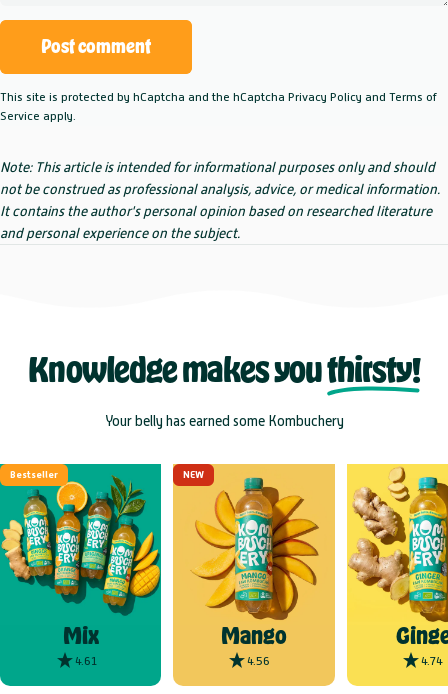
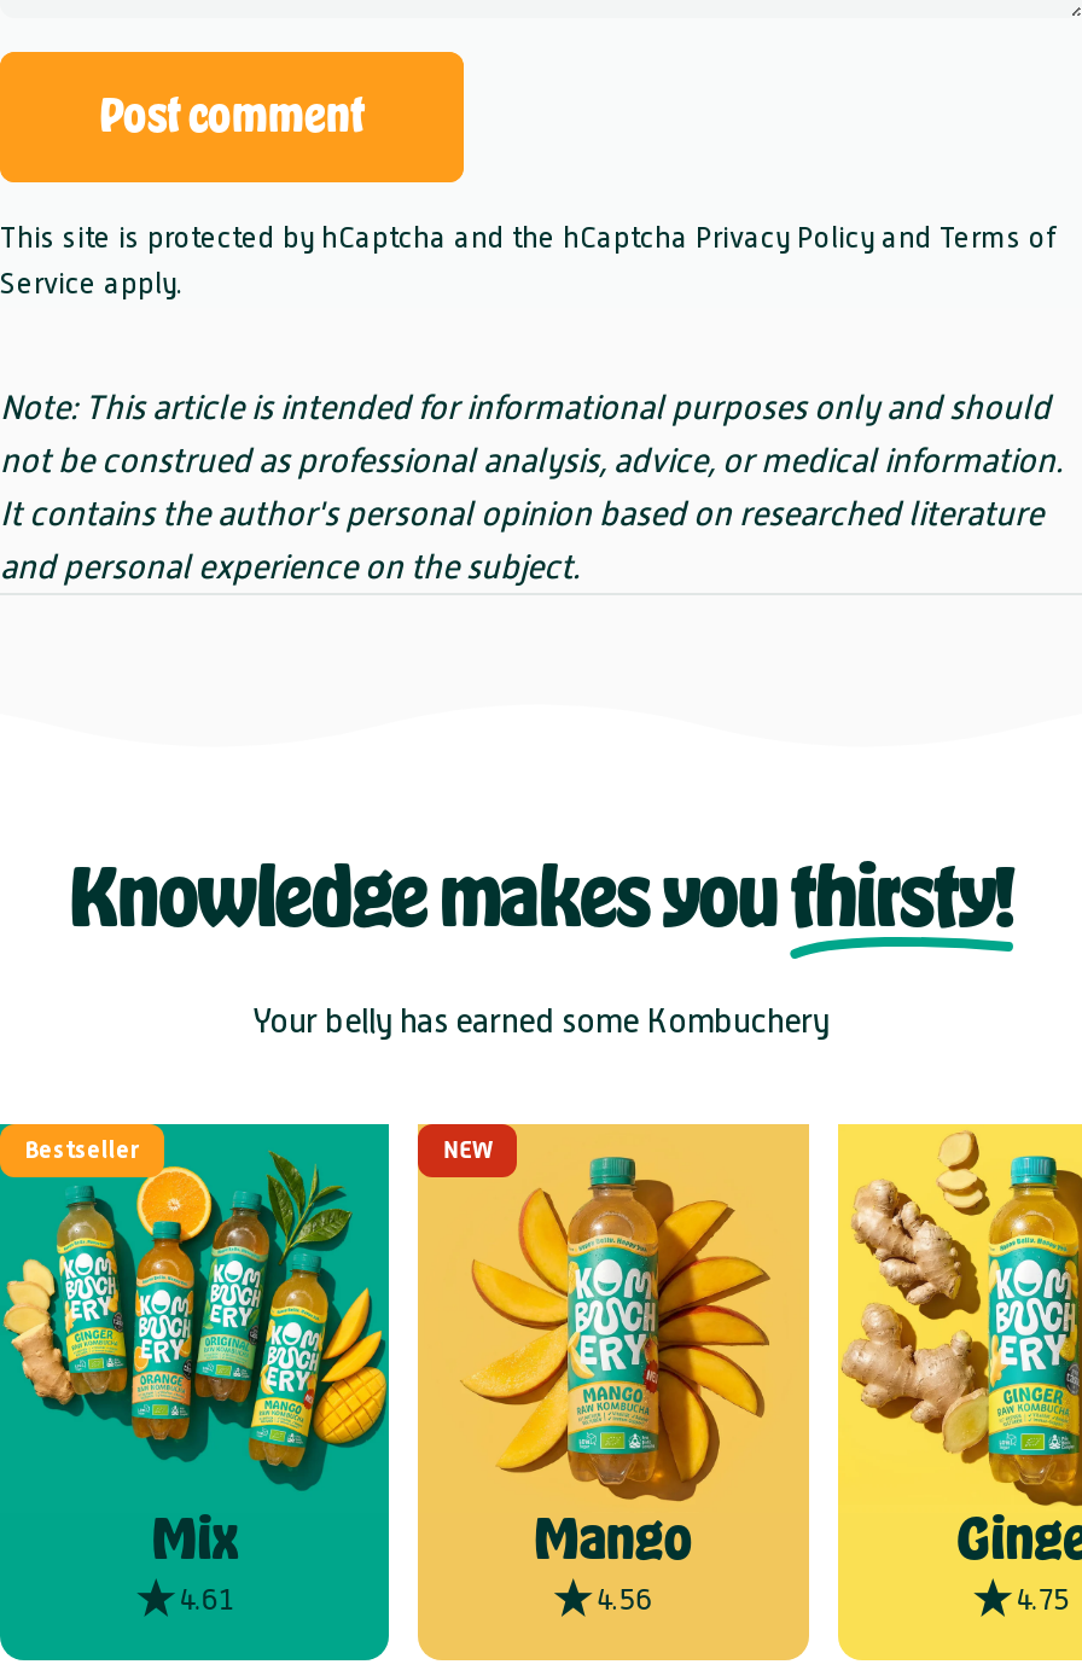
[421,654,443,668] 4.74 -> [1017,1584,1070,1618] 4.75

